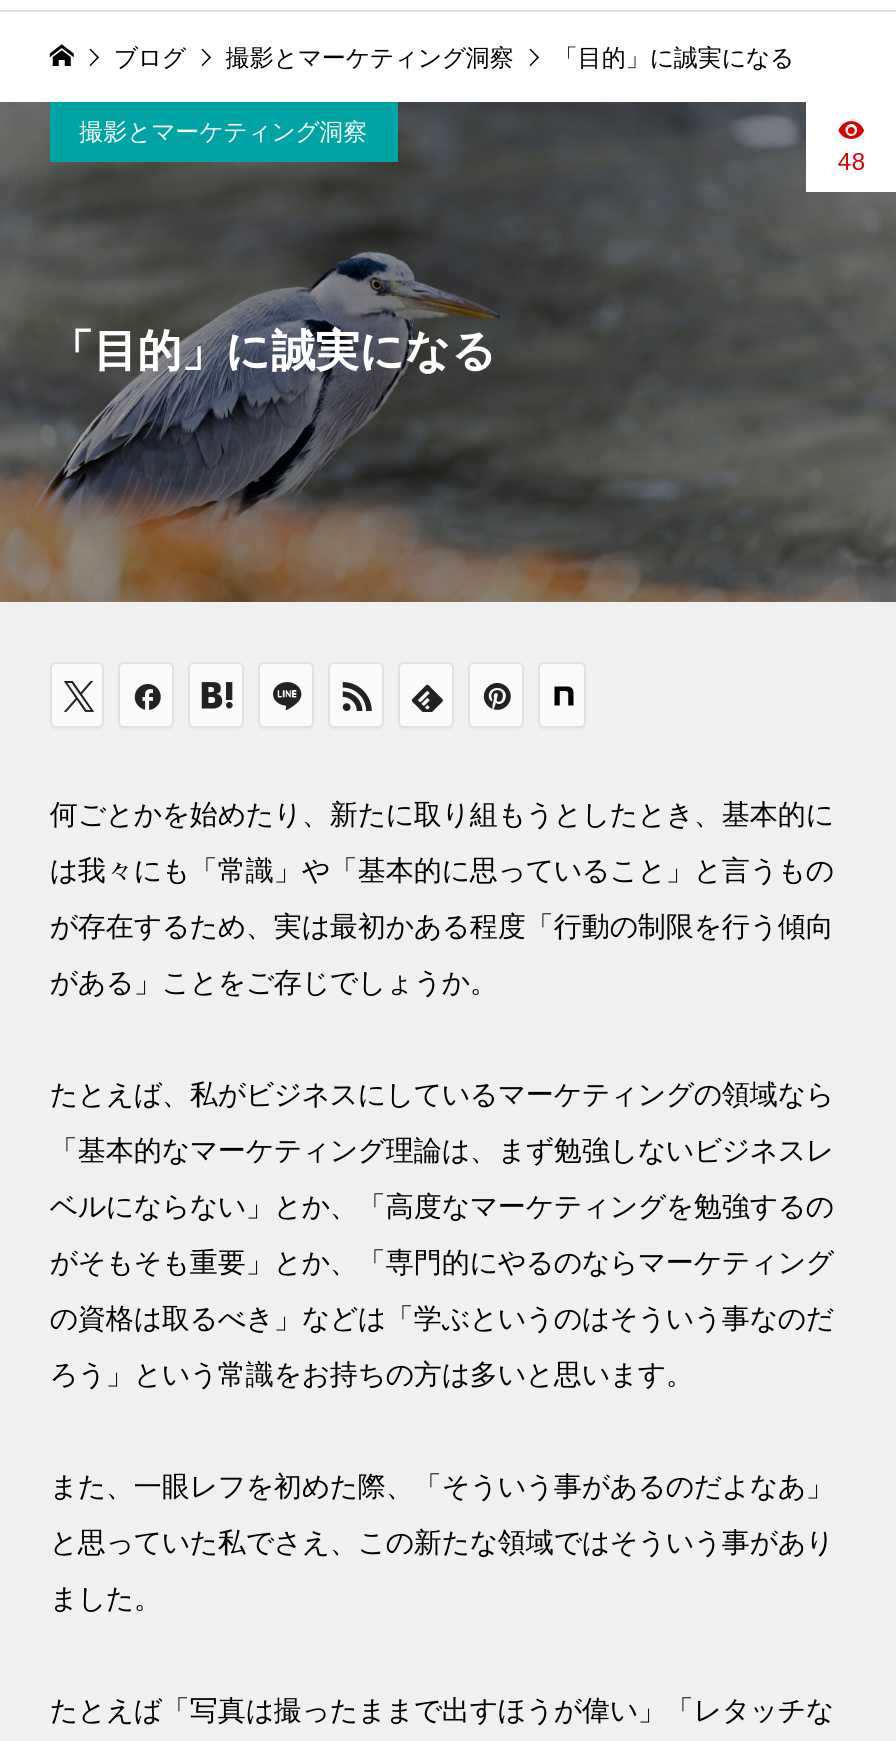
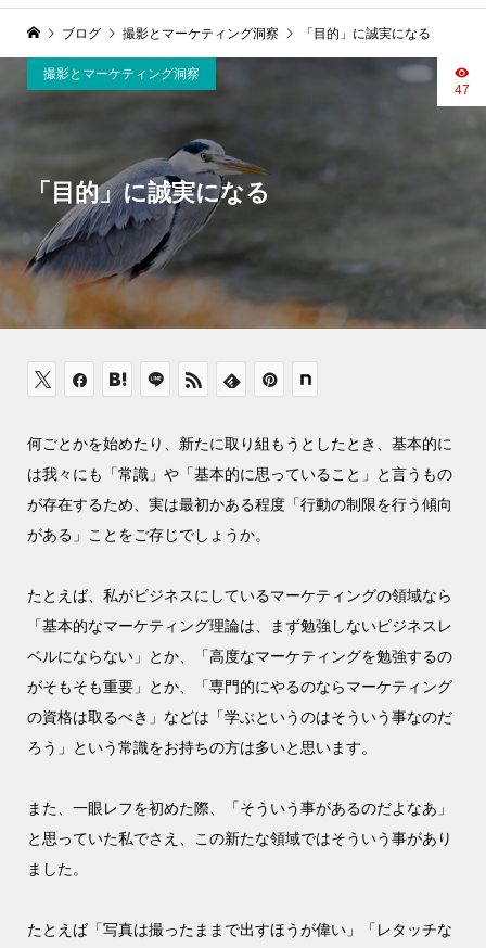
[838,148,866,176] 48 -> [454,82,470,98] 47

